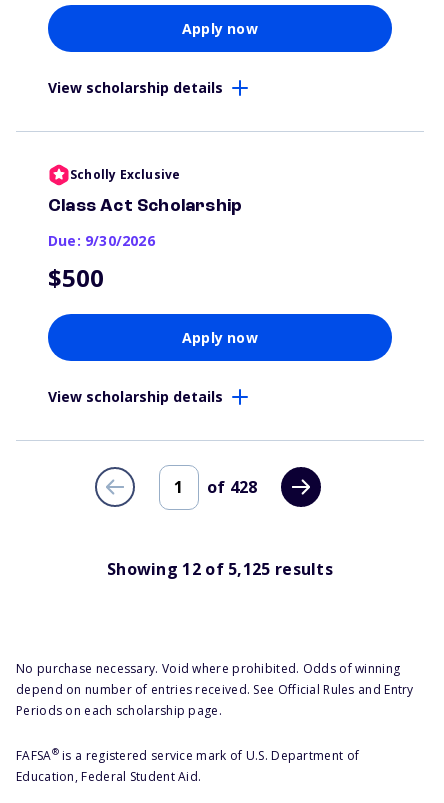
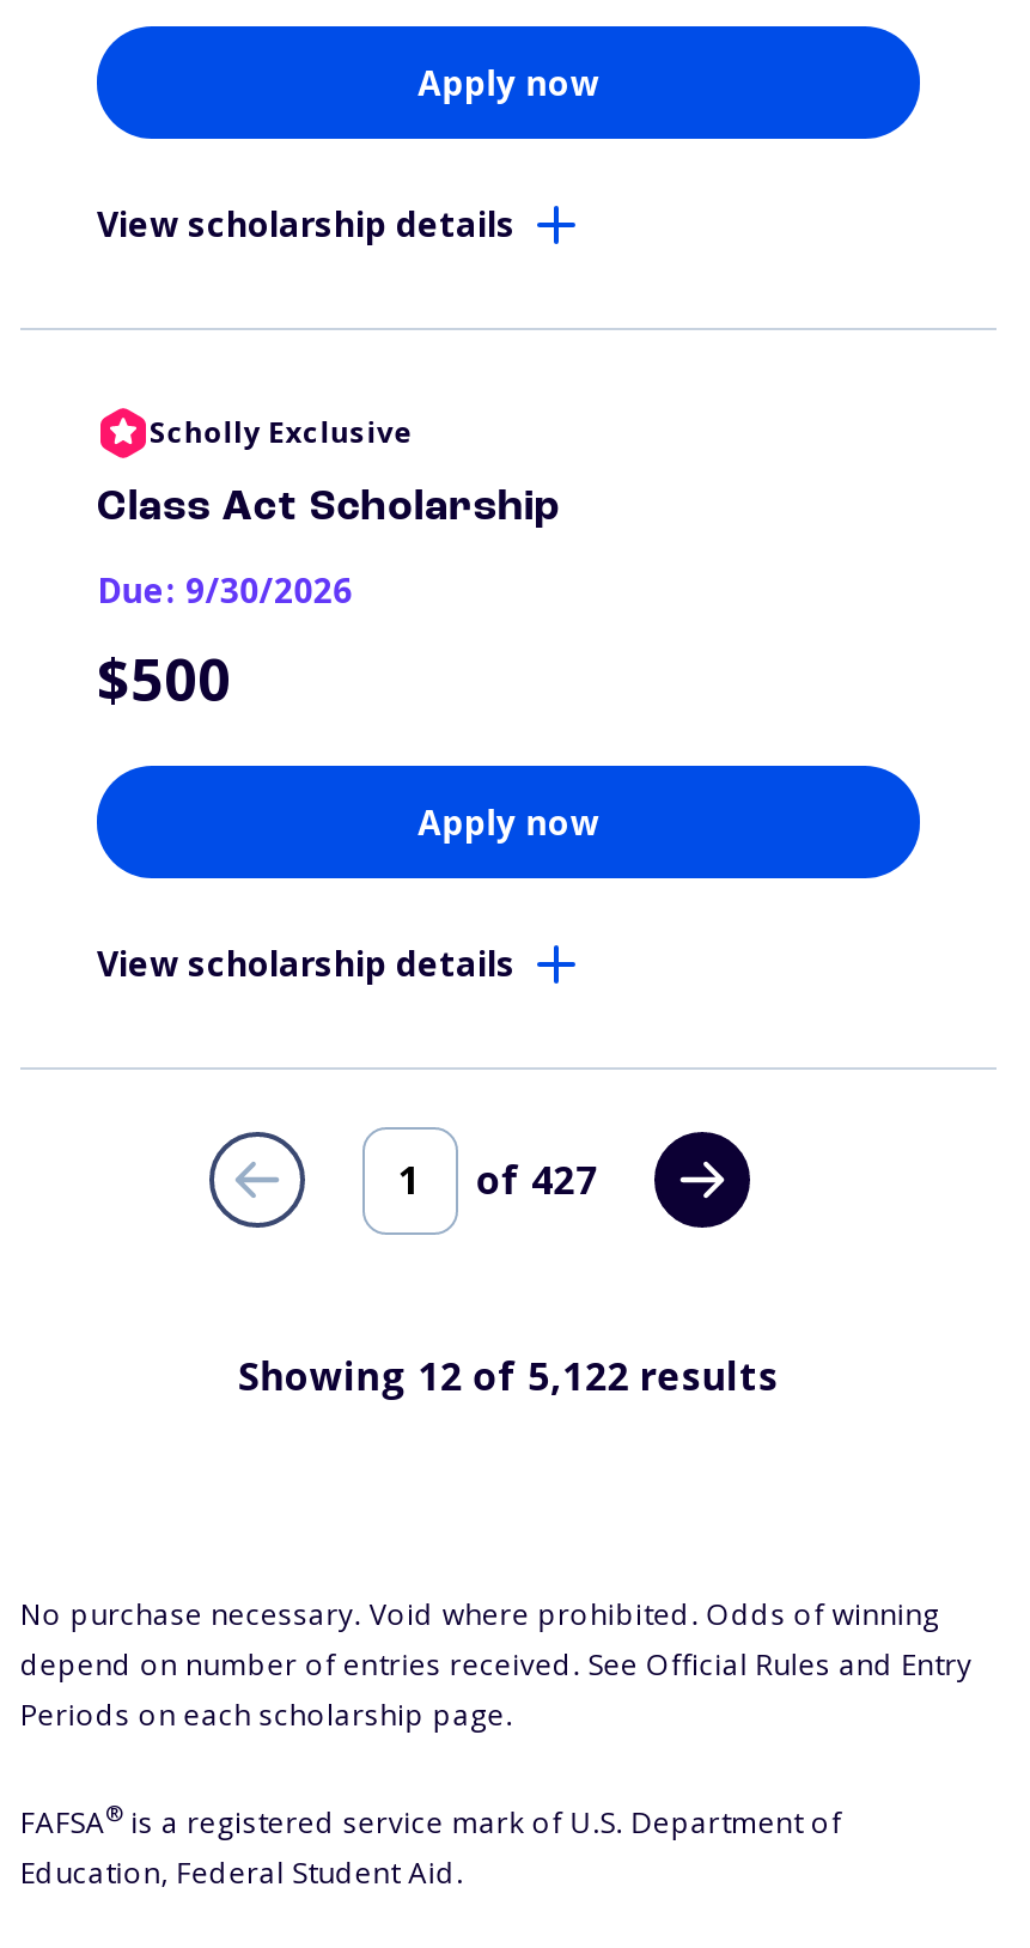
[207,476,257,498] of 428 -> [476,1153,598,1206] of 427
[107,558,333,580] Showing 12 of 5,125 results -> [238,1349,779,1402] Showing 12 of 5,122 results

